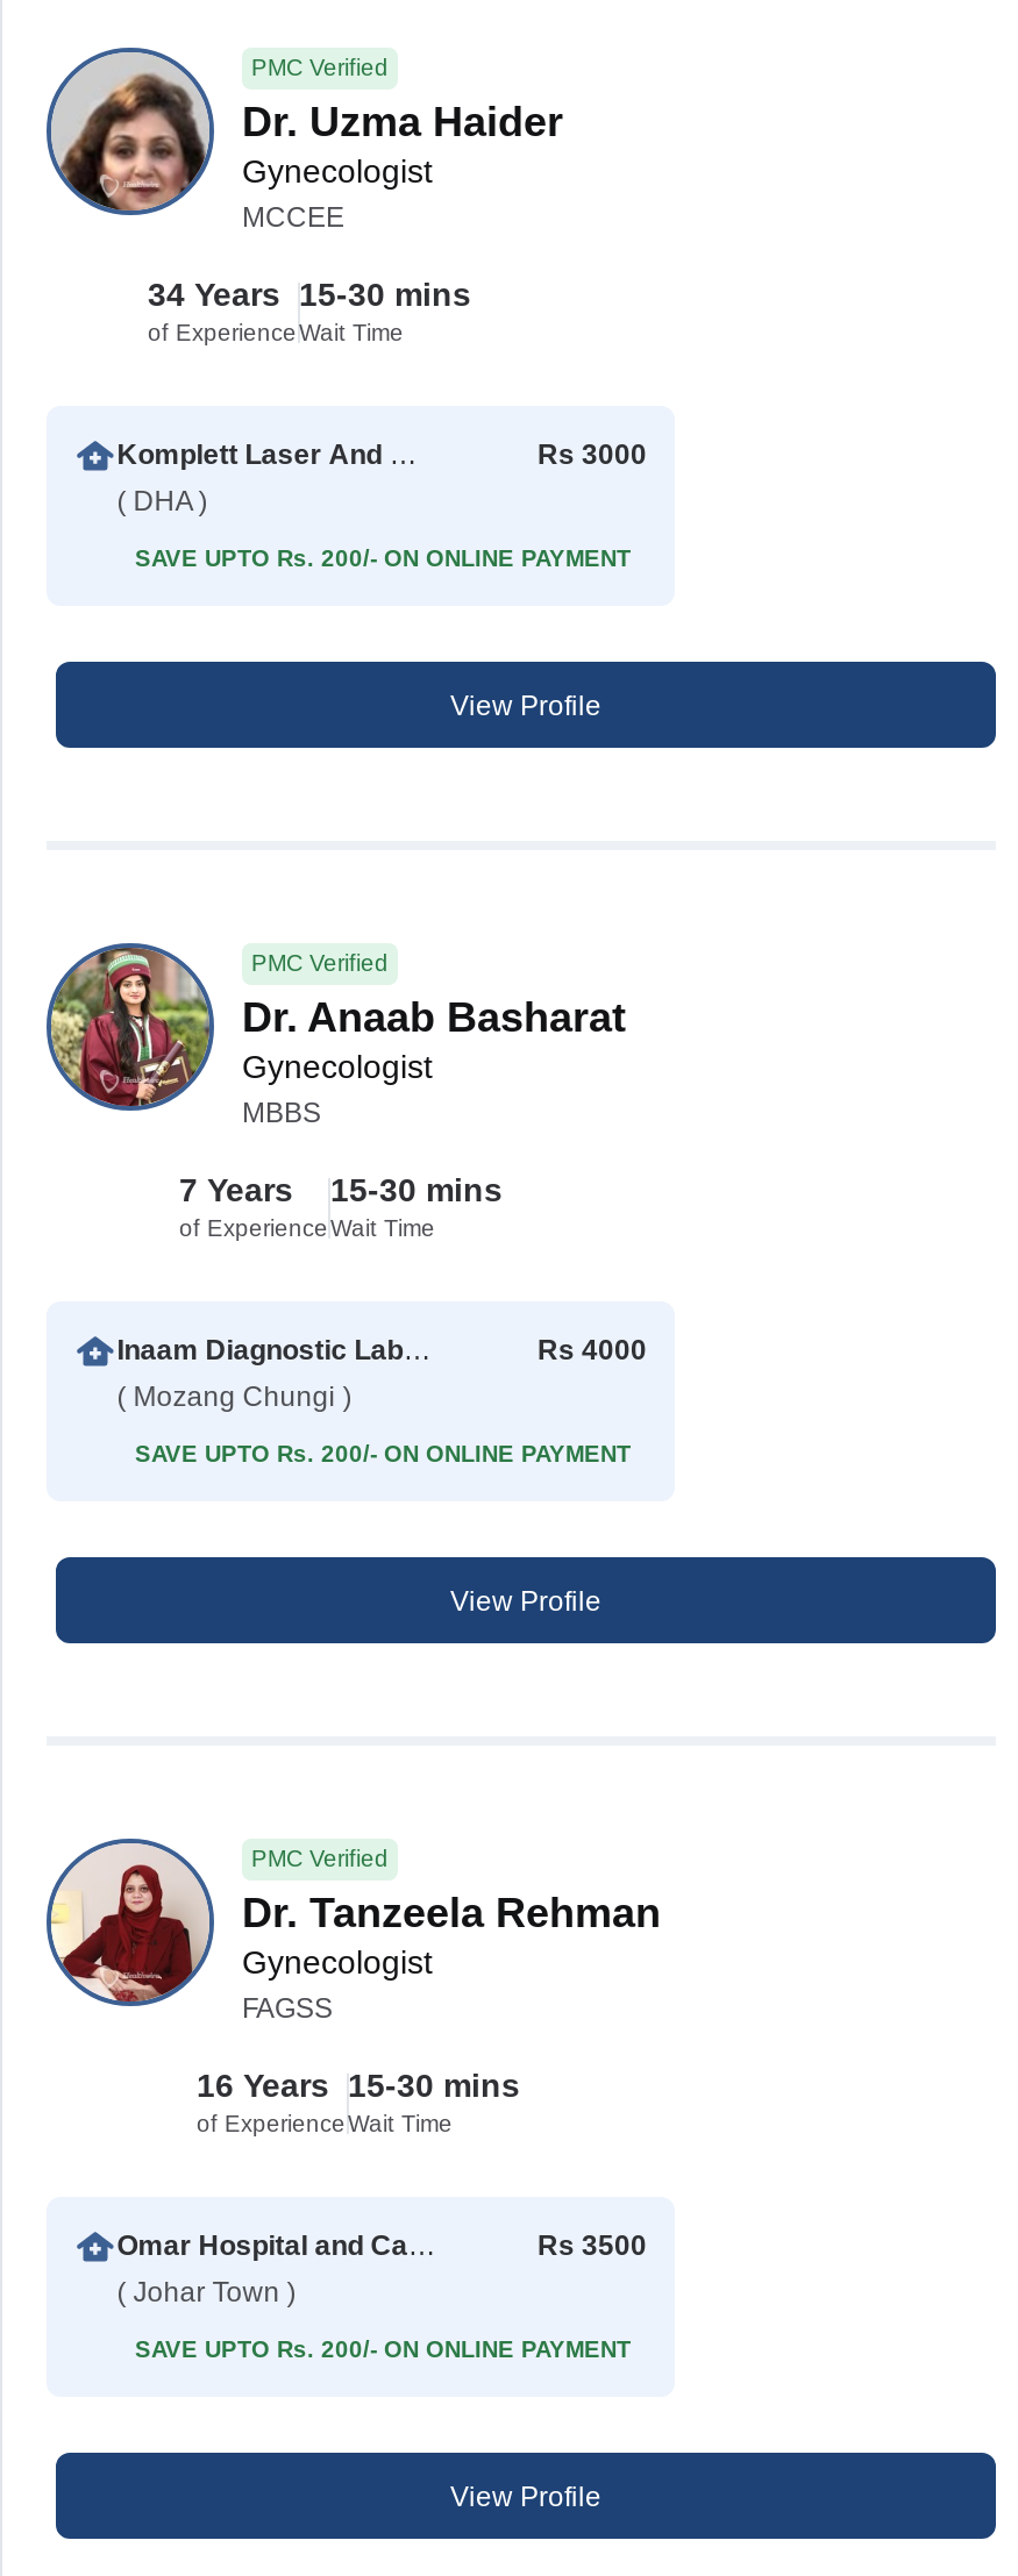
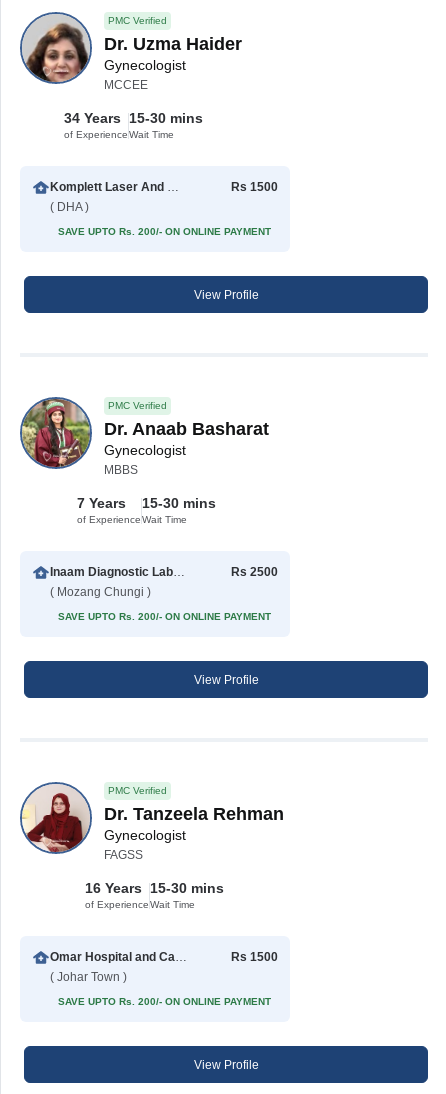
[538,439,647,471] Rs 3000 -> [231,180,278,194] Rs 1500
[538,1334,647,1367] Rs 4000 -> [231,565,278,579] Rs 2500
[538,2230,647,2262] Rs 3500 -> [231,950,278,964] Rs 1500

